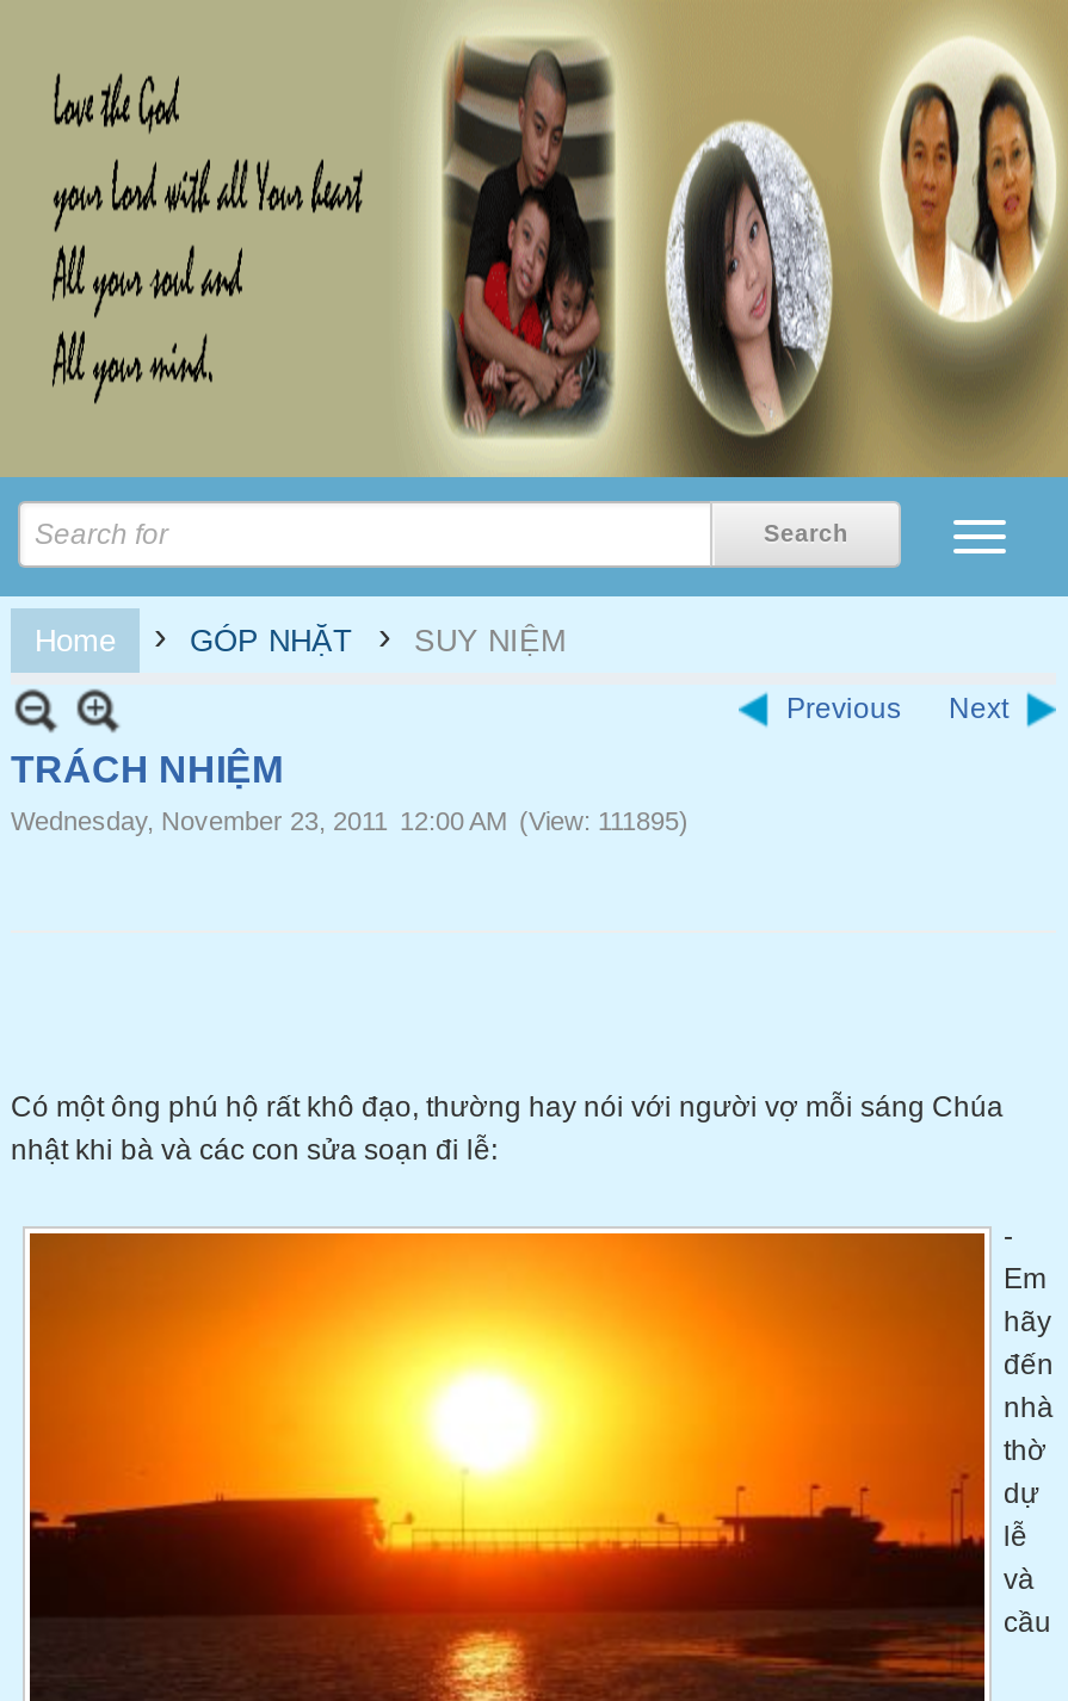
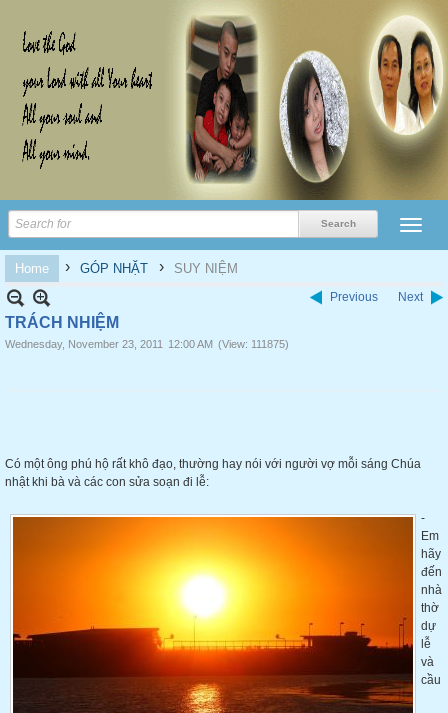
[11,806,689,835] Wednesday, November 23, 2011 12:00 AM (View: 111895) -> [5,338,289,350] Wednesday, November 23, 2011 12:00 AM (View: 111875)

